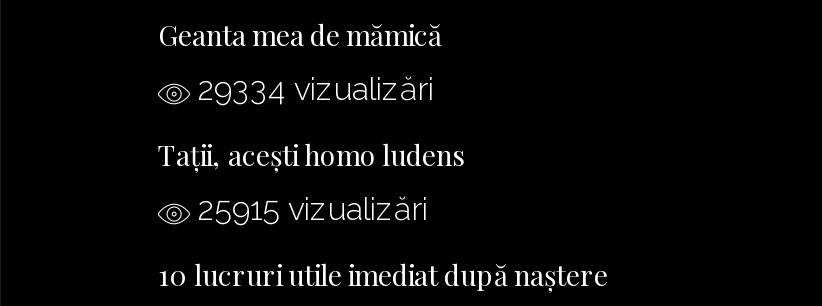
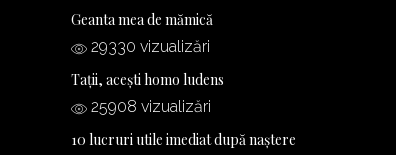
[190,69,434,107] 29334 vizualizări -> [87,37,210,56] 29330 vizualizări
[190,189,428,227] 25915 vizualizări -> [87,97,211,116] 25908 vizualizări

